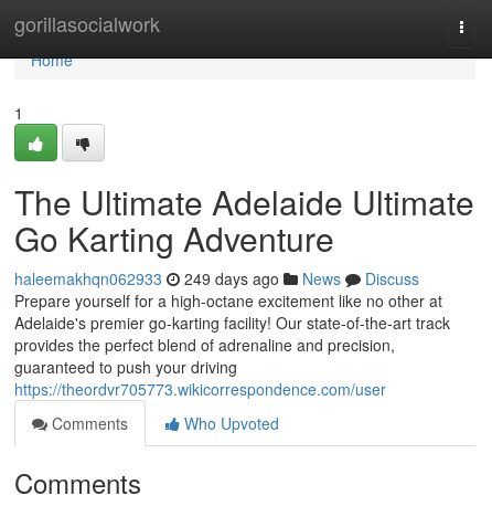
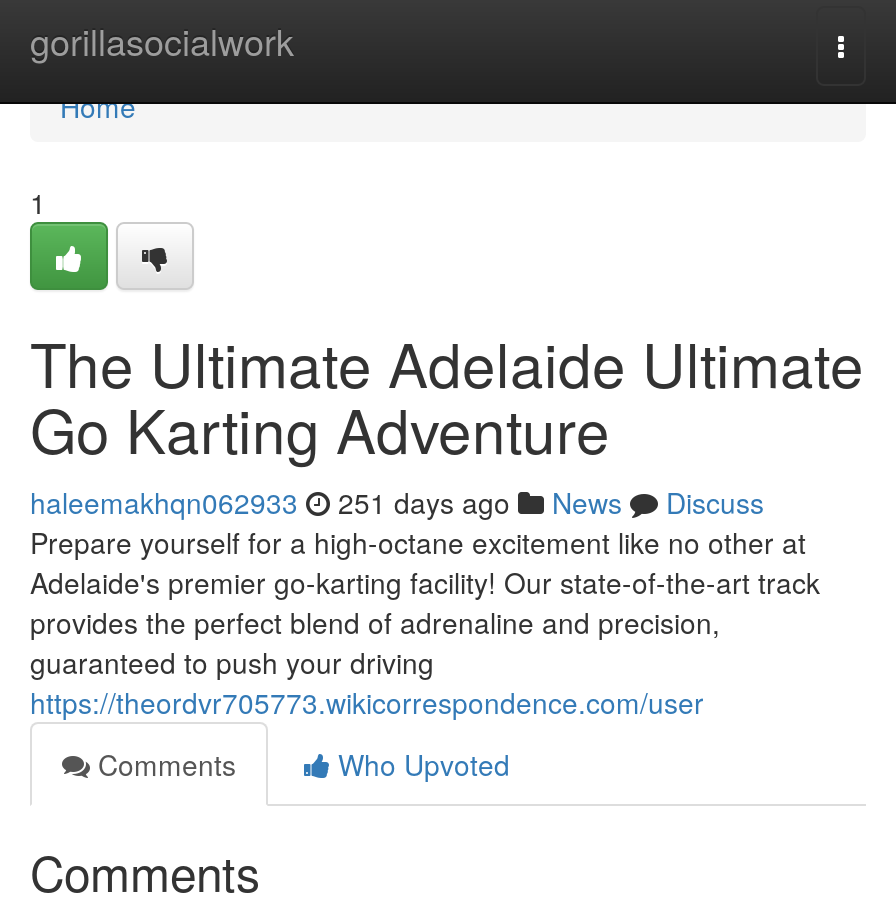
[14,267,419,289] haleemakhqn062933 249 days ago News Discuss -> [30,482,764,522] haleemakhqn062933 251 days ago News Discuss

